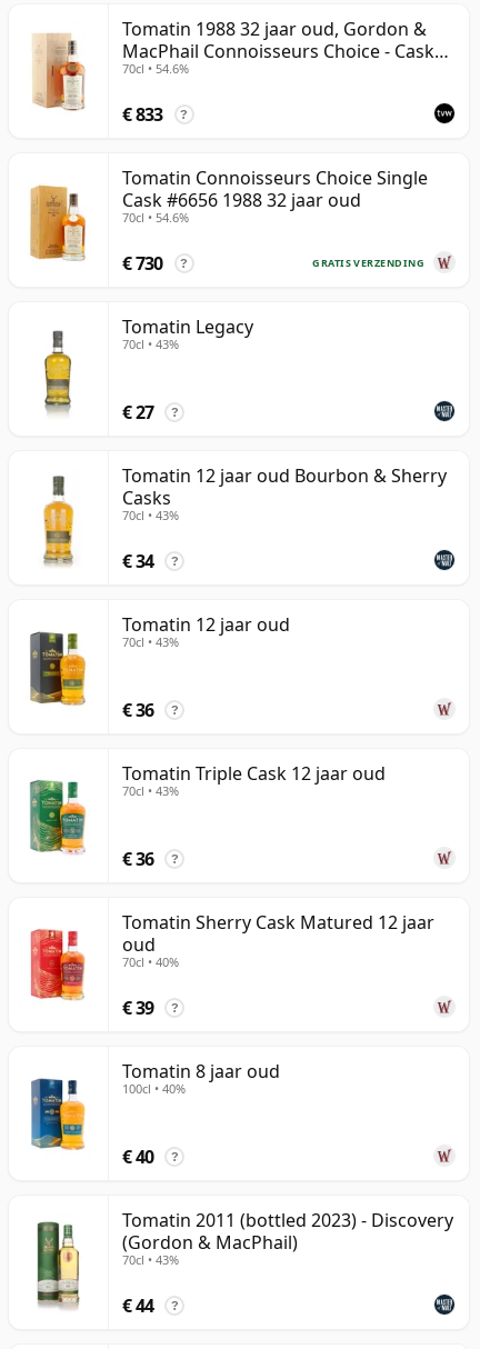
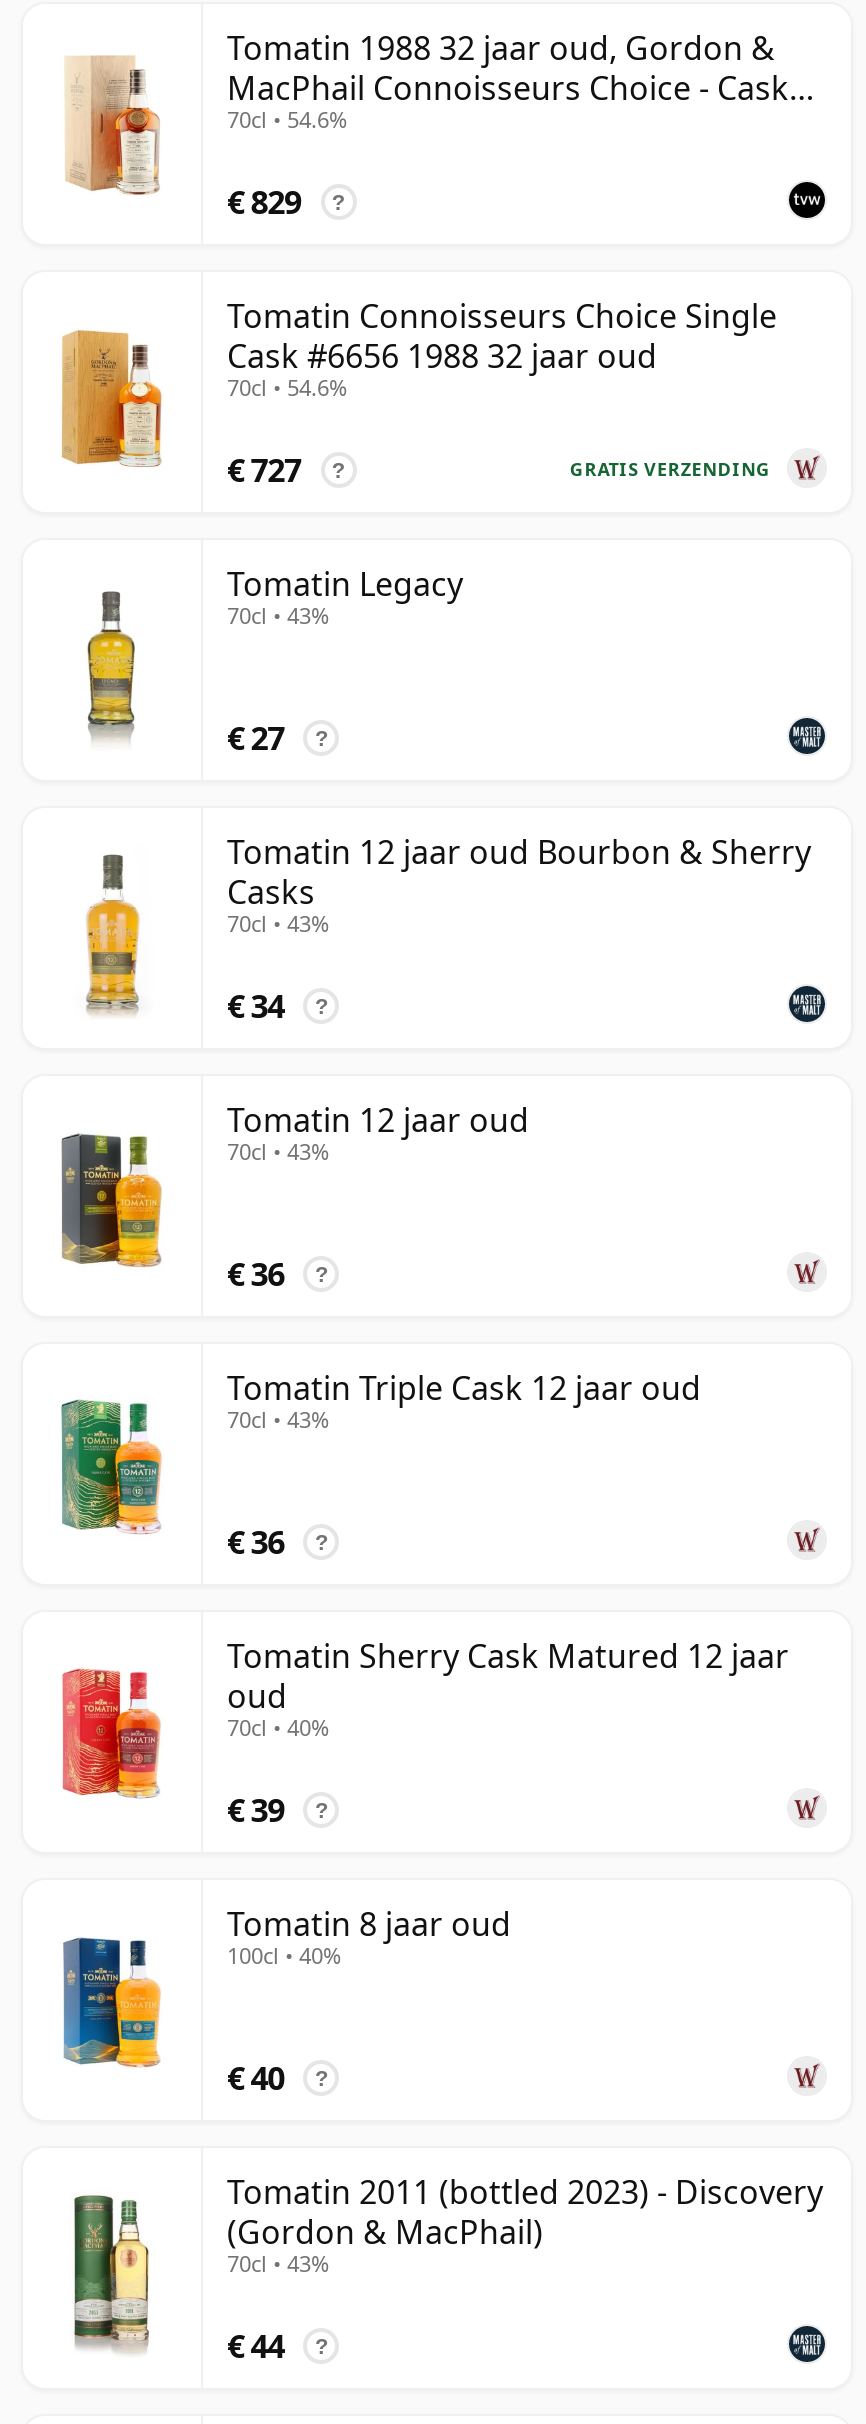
[122,102,163,127] € 833 -> [227,180,301,224] € 829
[122,251,163,276] € 730 -> [227,448,301,492] € 727

